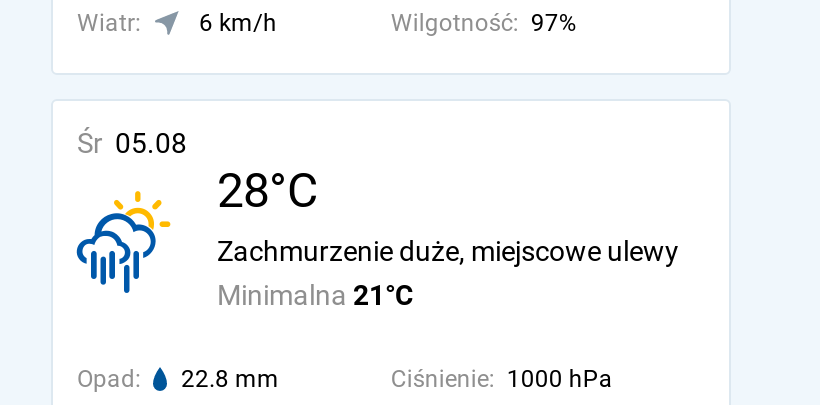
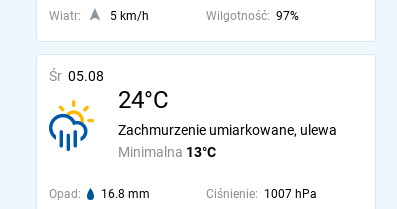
[199,9,277,37] 6 km/h -> [110,9,149,23] 5 km/h
[75,163,319,295] [image] | 28°C -> [48,86,169,152] [image] | 24°C
[217,235,679,267] Zachmurzenie duże, miejscowe ulewy -> [118,122,337,138] Zachmurzenie umiarkowane, ulewa
[217,279,413,311] Minimalna 21°C -> [118,144,216,160] Minimalna 13°C
[77,365,279,393] Opad: 22.8 mm -> [49,187,150,201] Opad: 16.8 mm
[391,365,613,393] Ciśnienie: 1000 hPa -> [206,187,317,201] Ciśnienie: 1007 hPa

